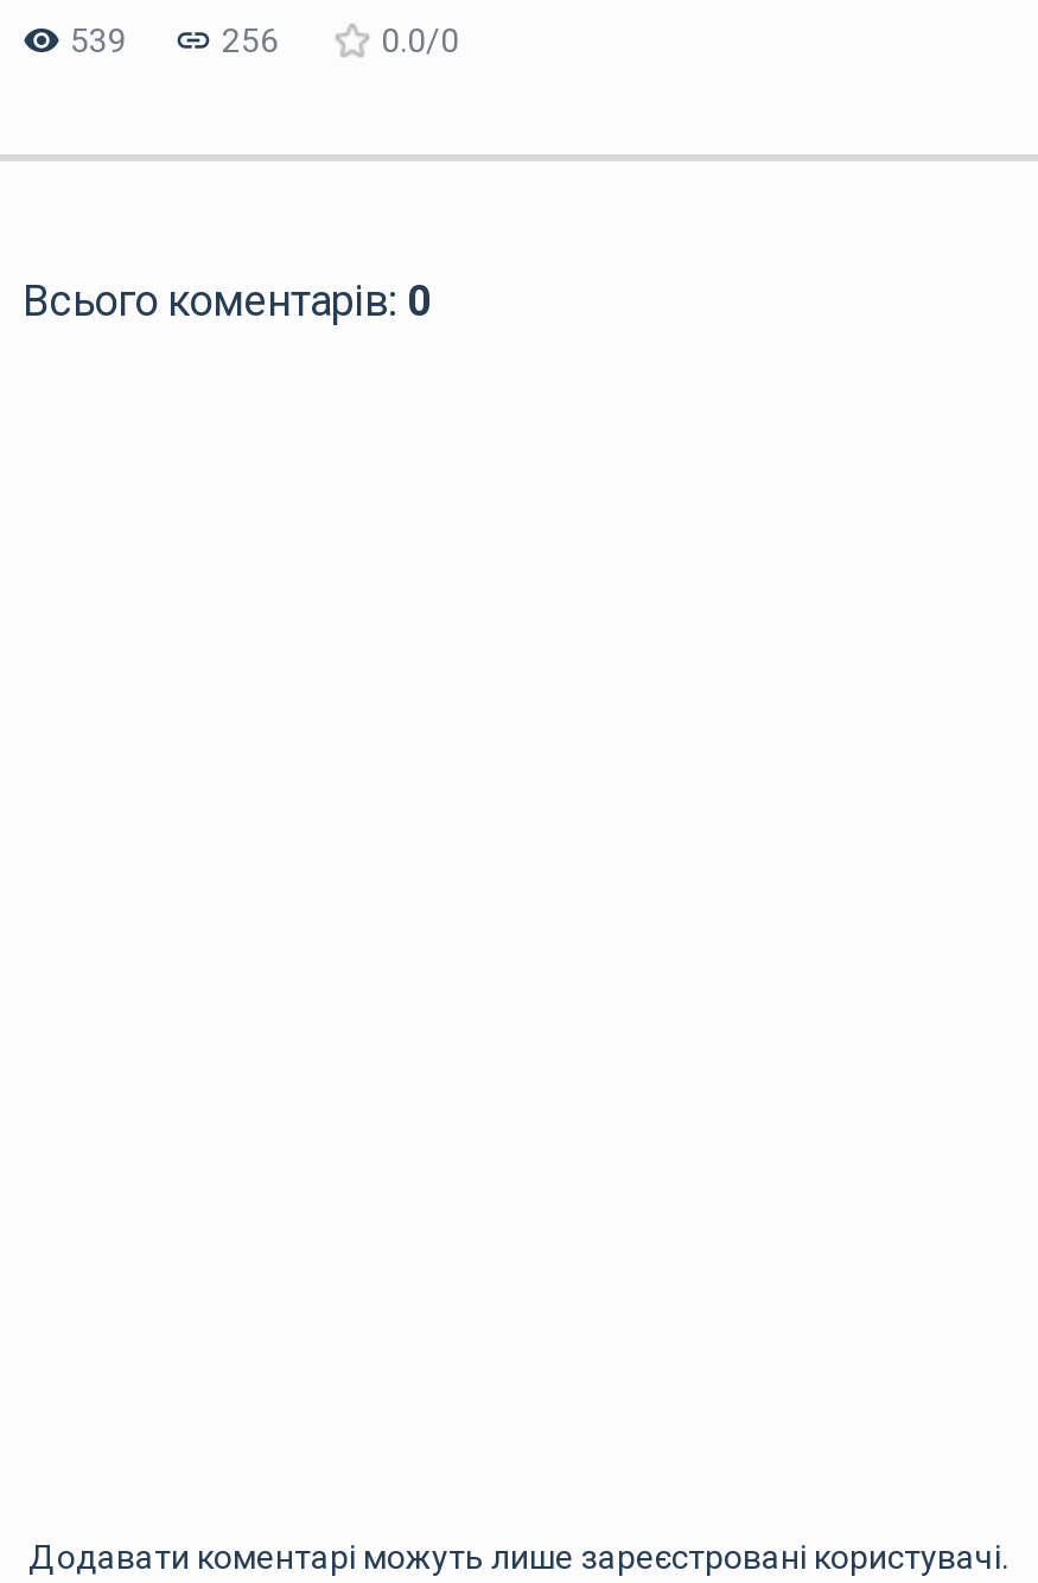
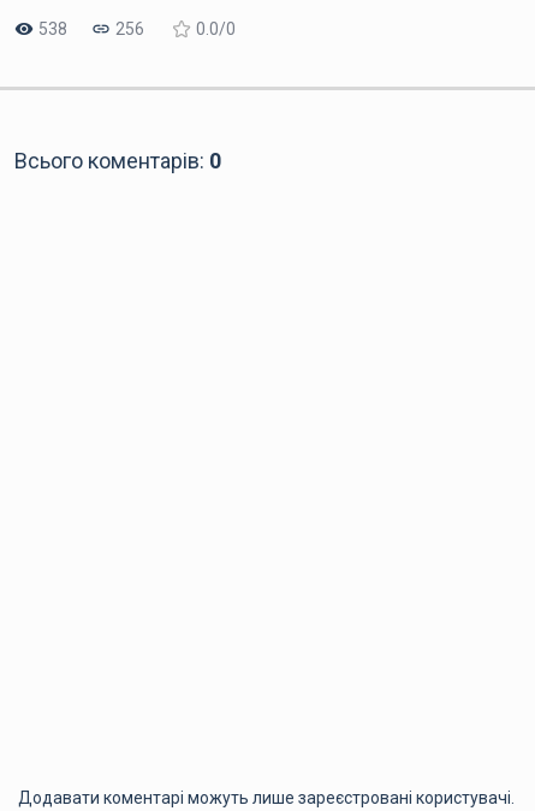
[70,21,127,59] 539 -> [38,19,67,38] 538

